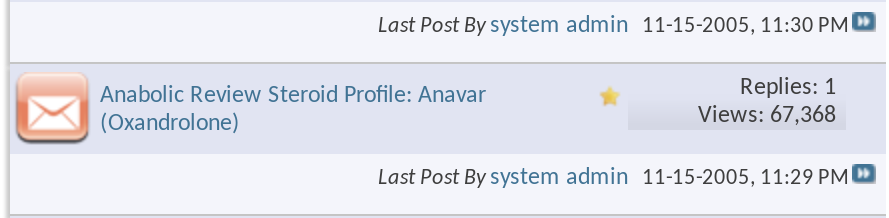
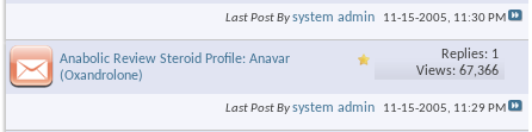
[698,104,836,128] Views: 67,368 -> [416,64,499,78] Views: 67,366

